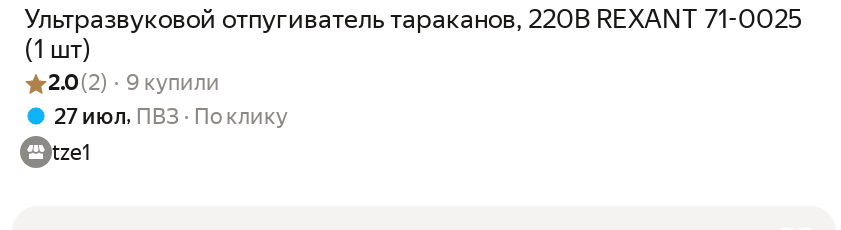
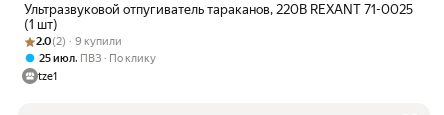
[54,102,288,129] 27 июл, ПВЗ По клику -> [39,51,156,65] 25 июл, ПВЗ По клику

